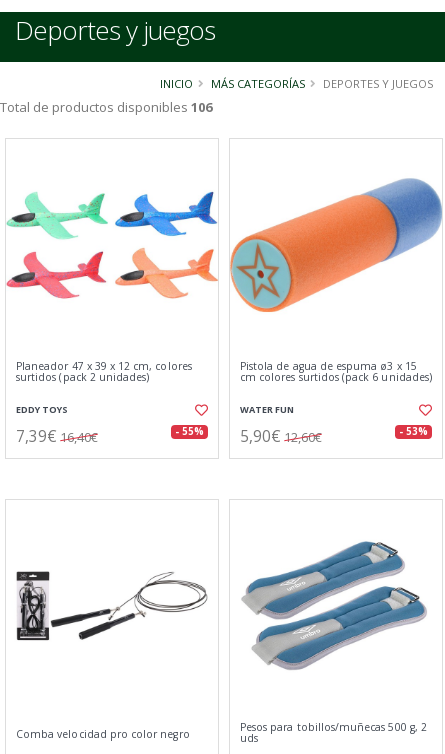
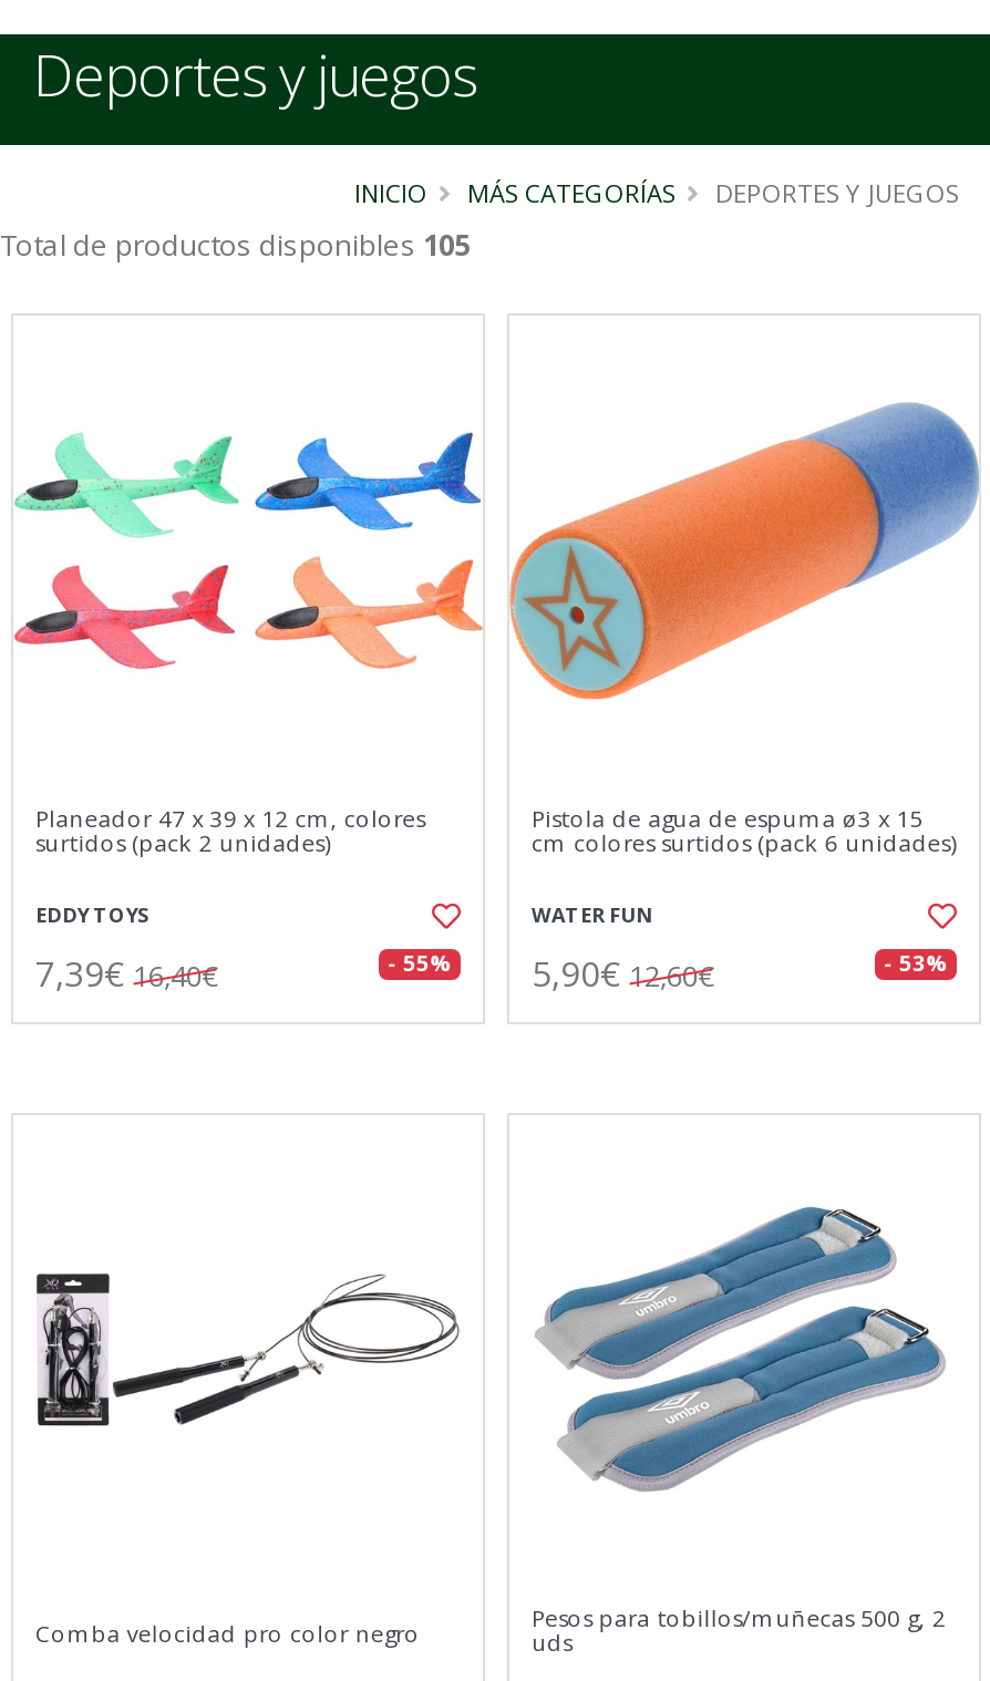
[0,98,212,116] Total de productos disponibles 106 -> [0,225,470,265] Total de productos disponibles 105

